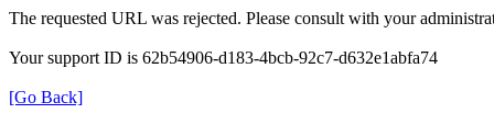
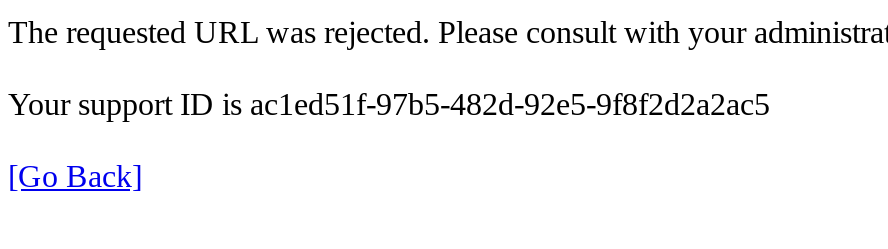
[9,48,438,67] Your support ID is 62b54906-d183-4bcb-92c7-d632e1abfa74 -> [8,87,770,121] Your support ID is ac1ed51f-97b5-482d-92e5-9f8f2d2a2ac5

